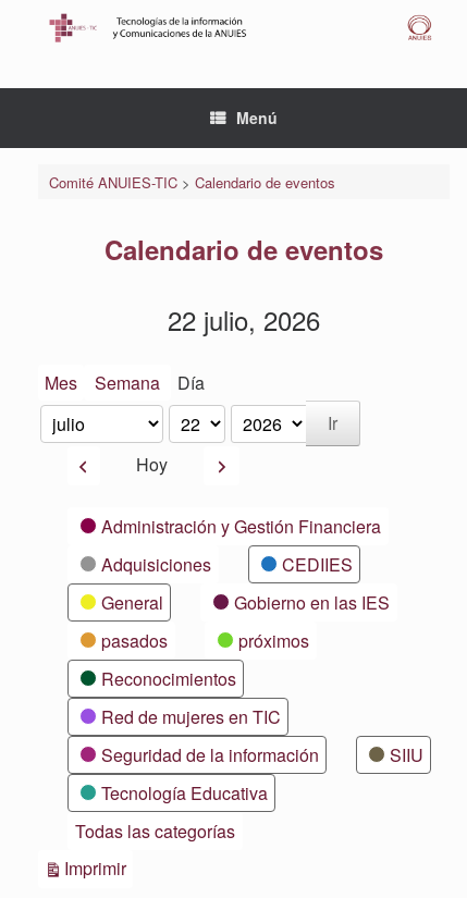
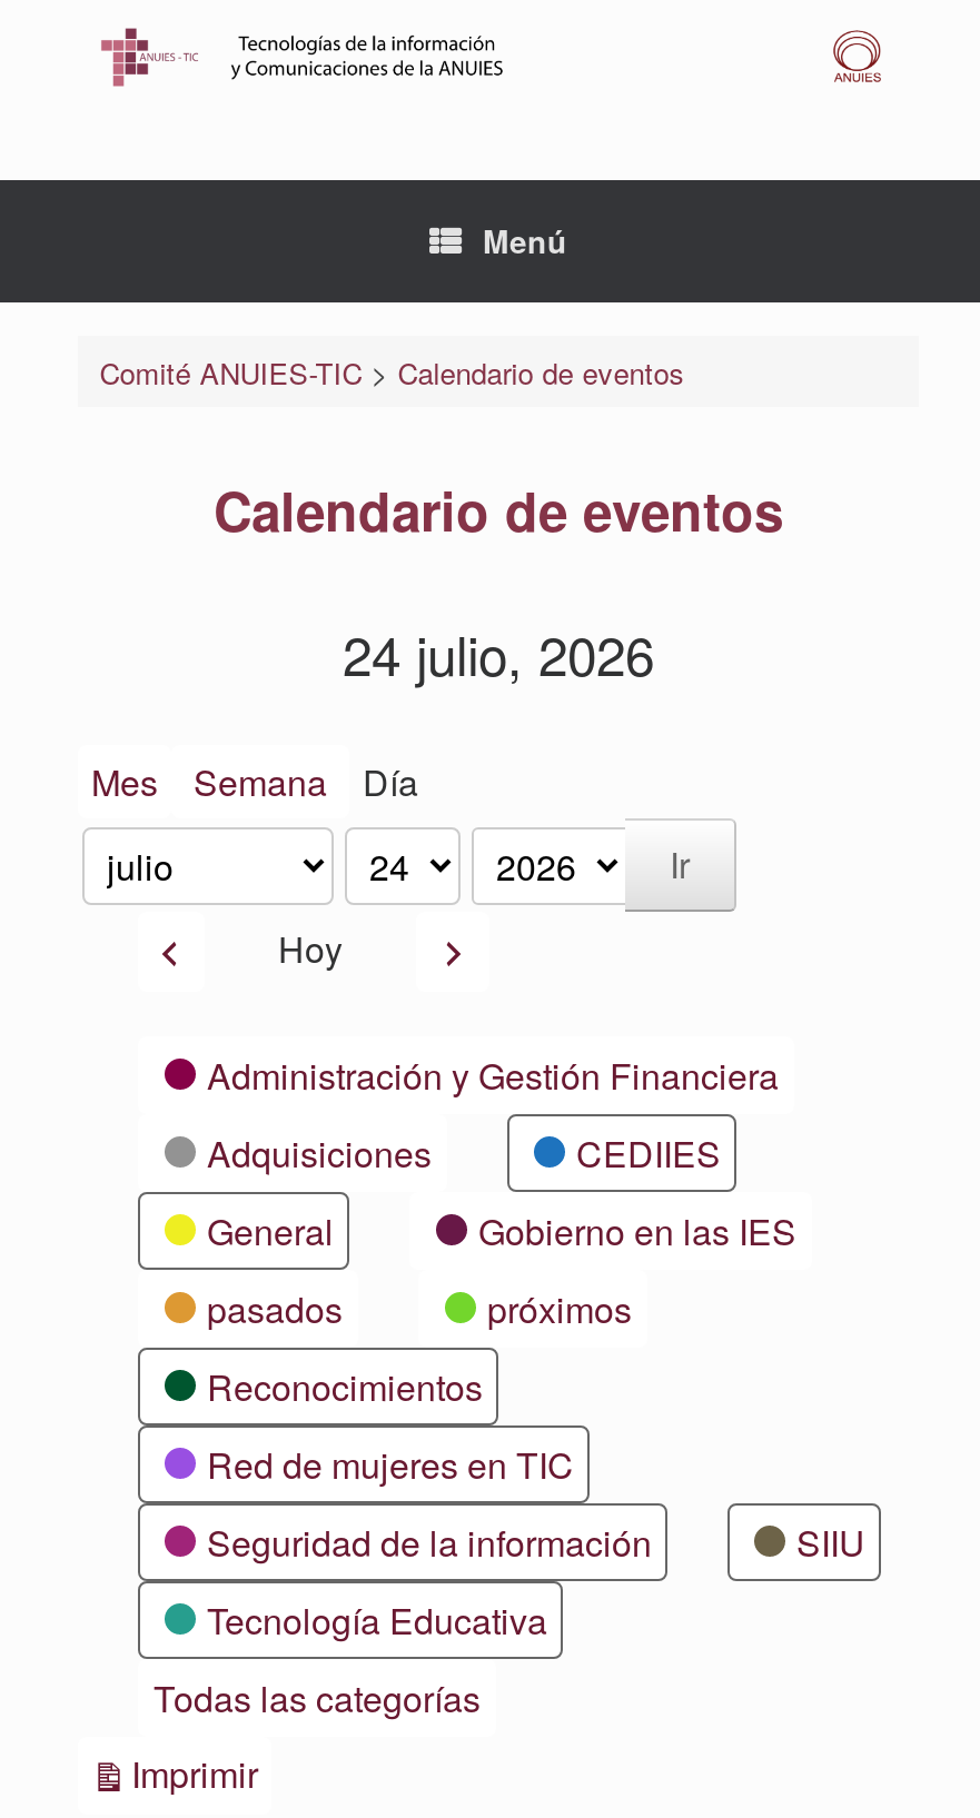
[168,301,320,339] 22 julio, 2026 -> [343,615,654,693] 24 julio, 2026

